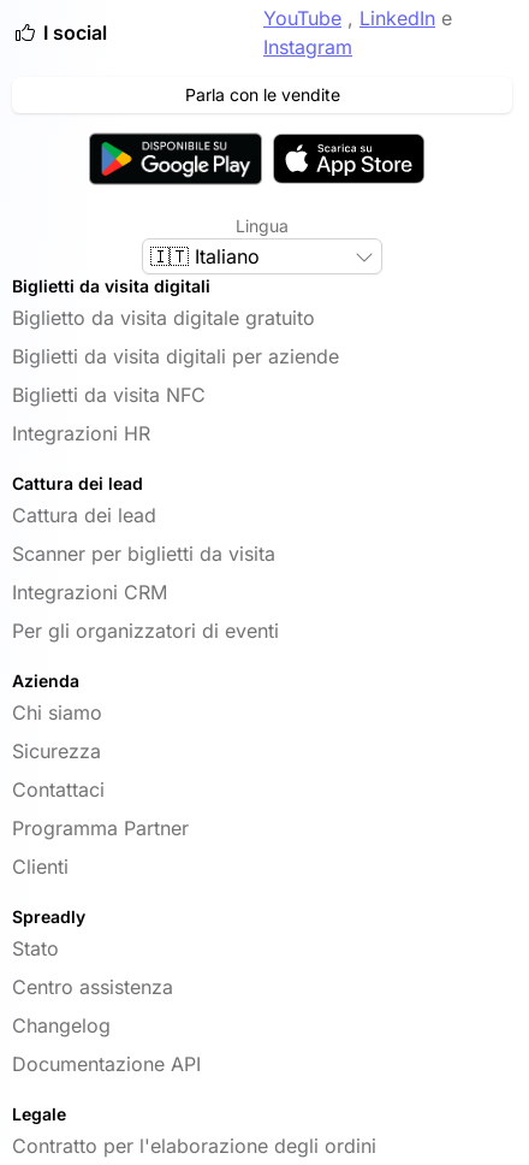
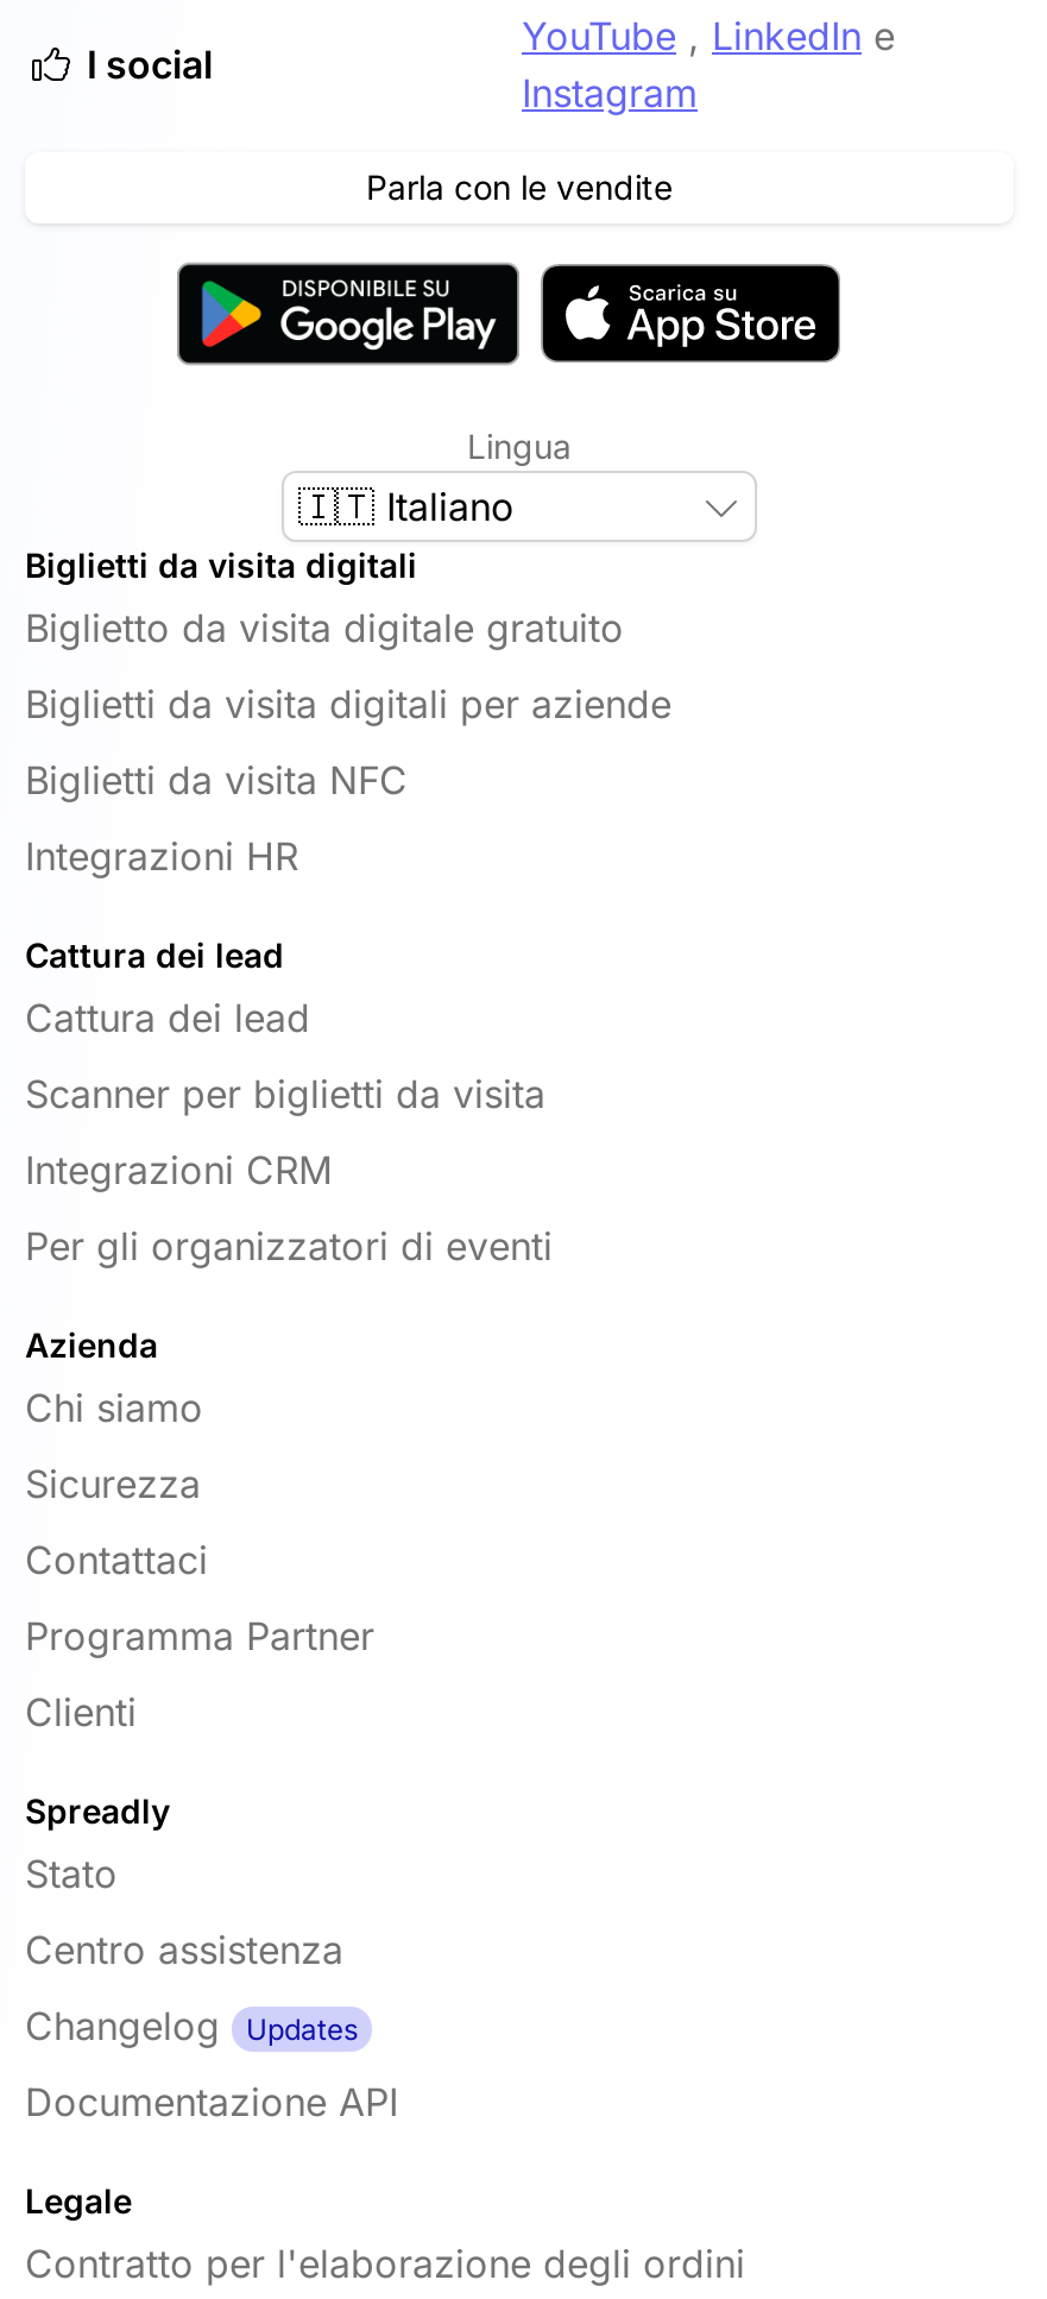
none -> [246,2011,358,2046] Updates

